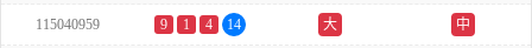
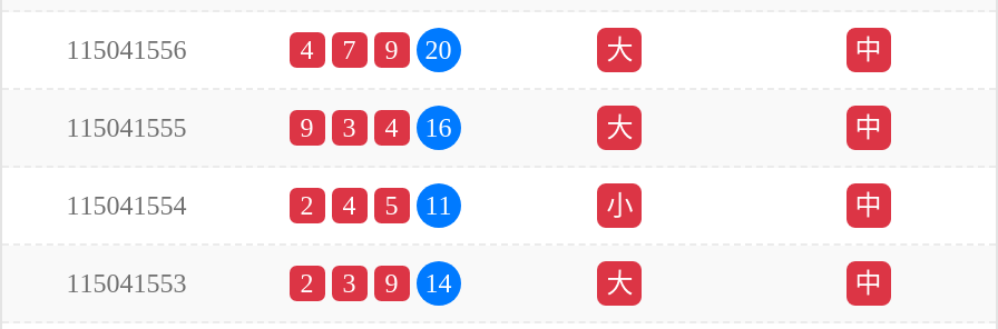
[35,16,100,33] 115040959 -> [66,34,356,66] 115041556 | 4 | 7
[183,16,190,33] 1 -> [66,34,882,143] 20 | 大 | 中 | 115041555 | 9 | 3
none -> [66,112,882,299] 16 | 大 | 中 | 115041554 | 2 | 4 | 5 | 11 | 小 | 中 | 115041553 | 2 | 3 | 9

